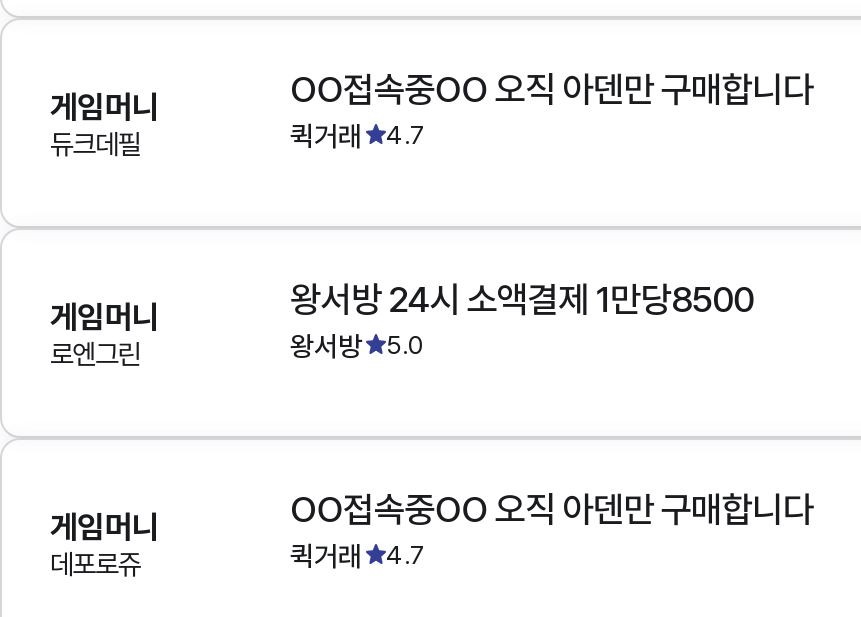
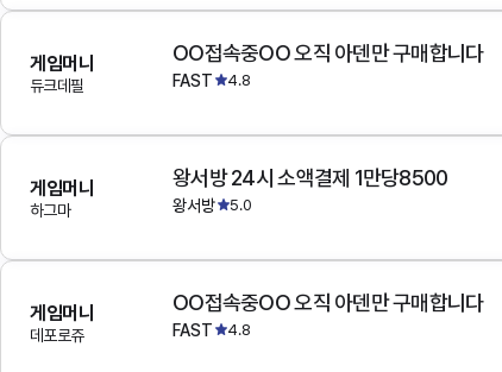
[290,119,426,151] 퀵거래 | 4.7 -> [172,71,251,90] FAST | 4.8
[50,337,140,369] 로엔그린 -> [30,200,70,219] 하그마
[290,539,426,571] 퀵거래 | 4.7 -> [172,320,251,339] FAST | 4.8

